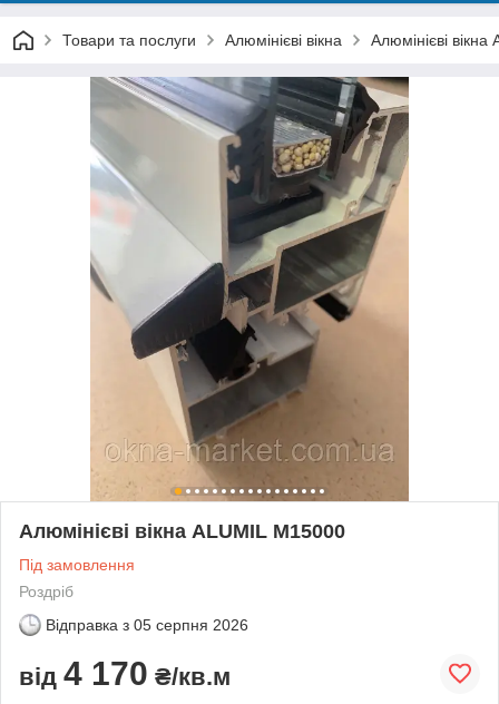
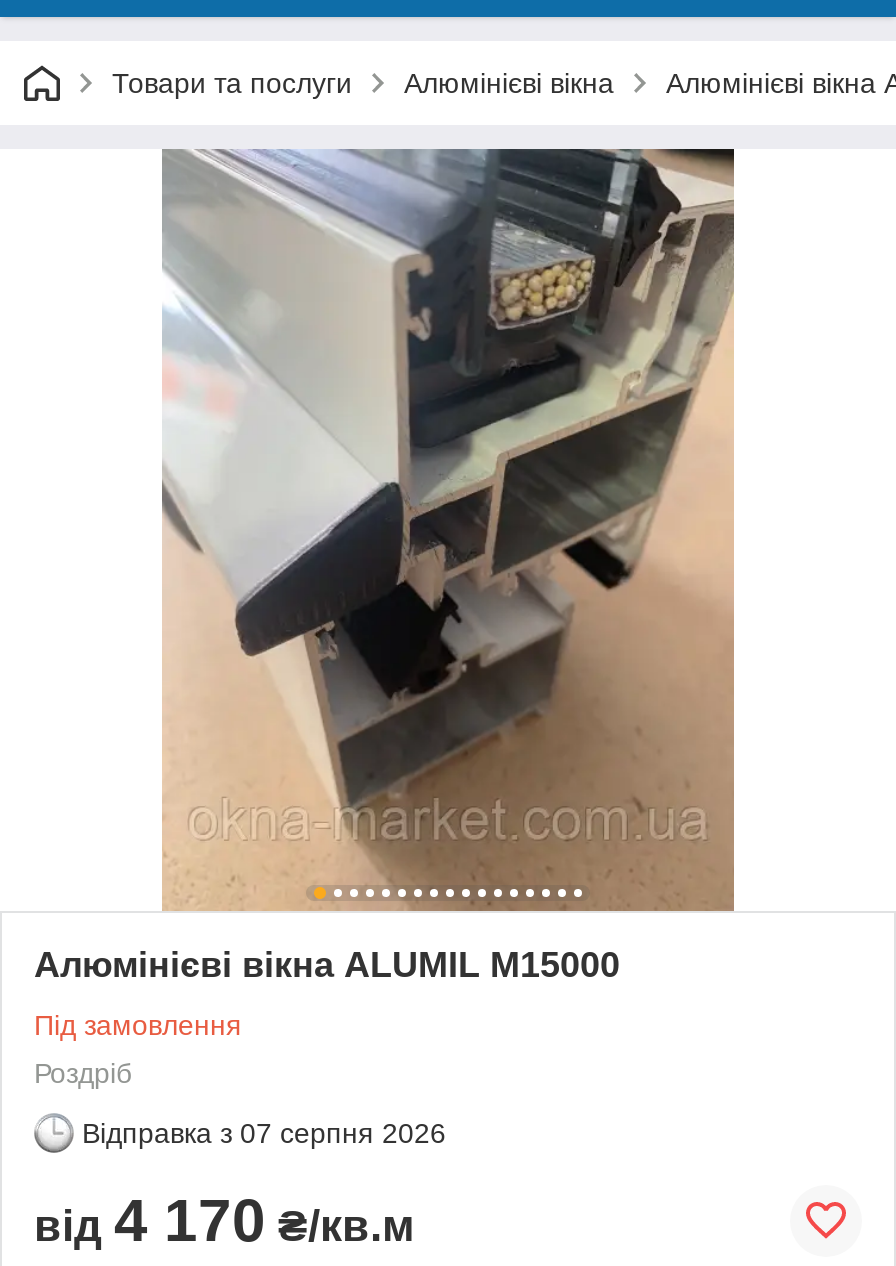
[46,616,248,634] Відправка з 05 серпня 2026 -> [82,1117,446,1149] Відправка з 07 серпня 2026

